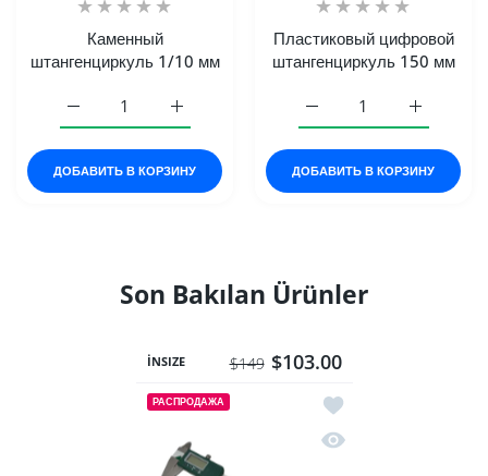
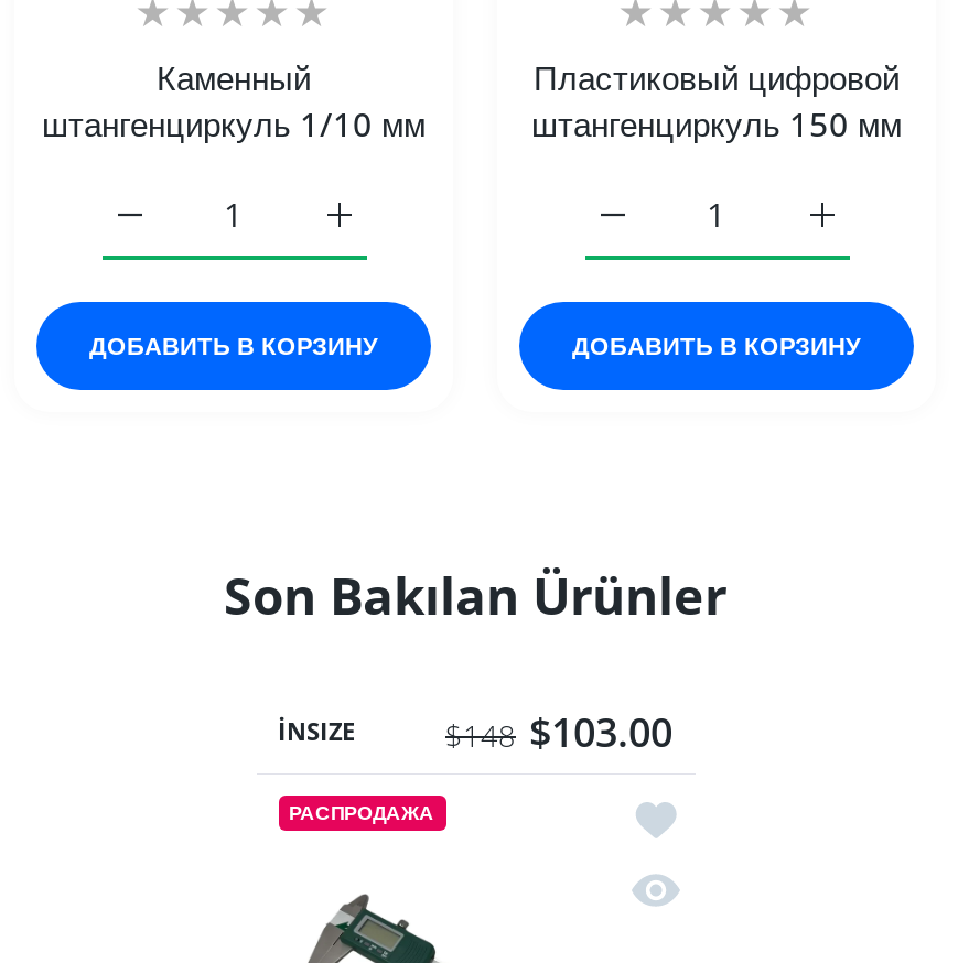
[229,349,341,375] $149 $103.00 -> [445,705,672,758] $148 $103.00

